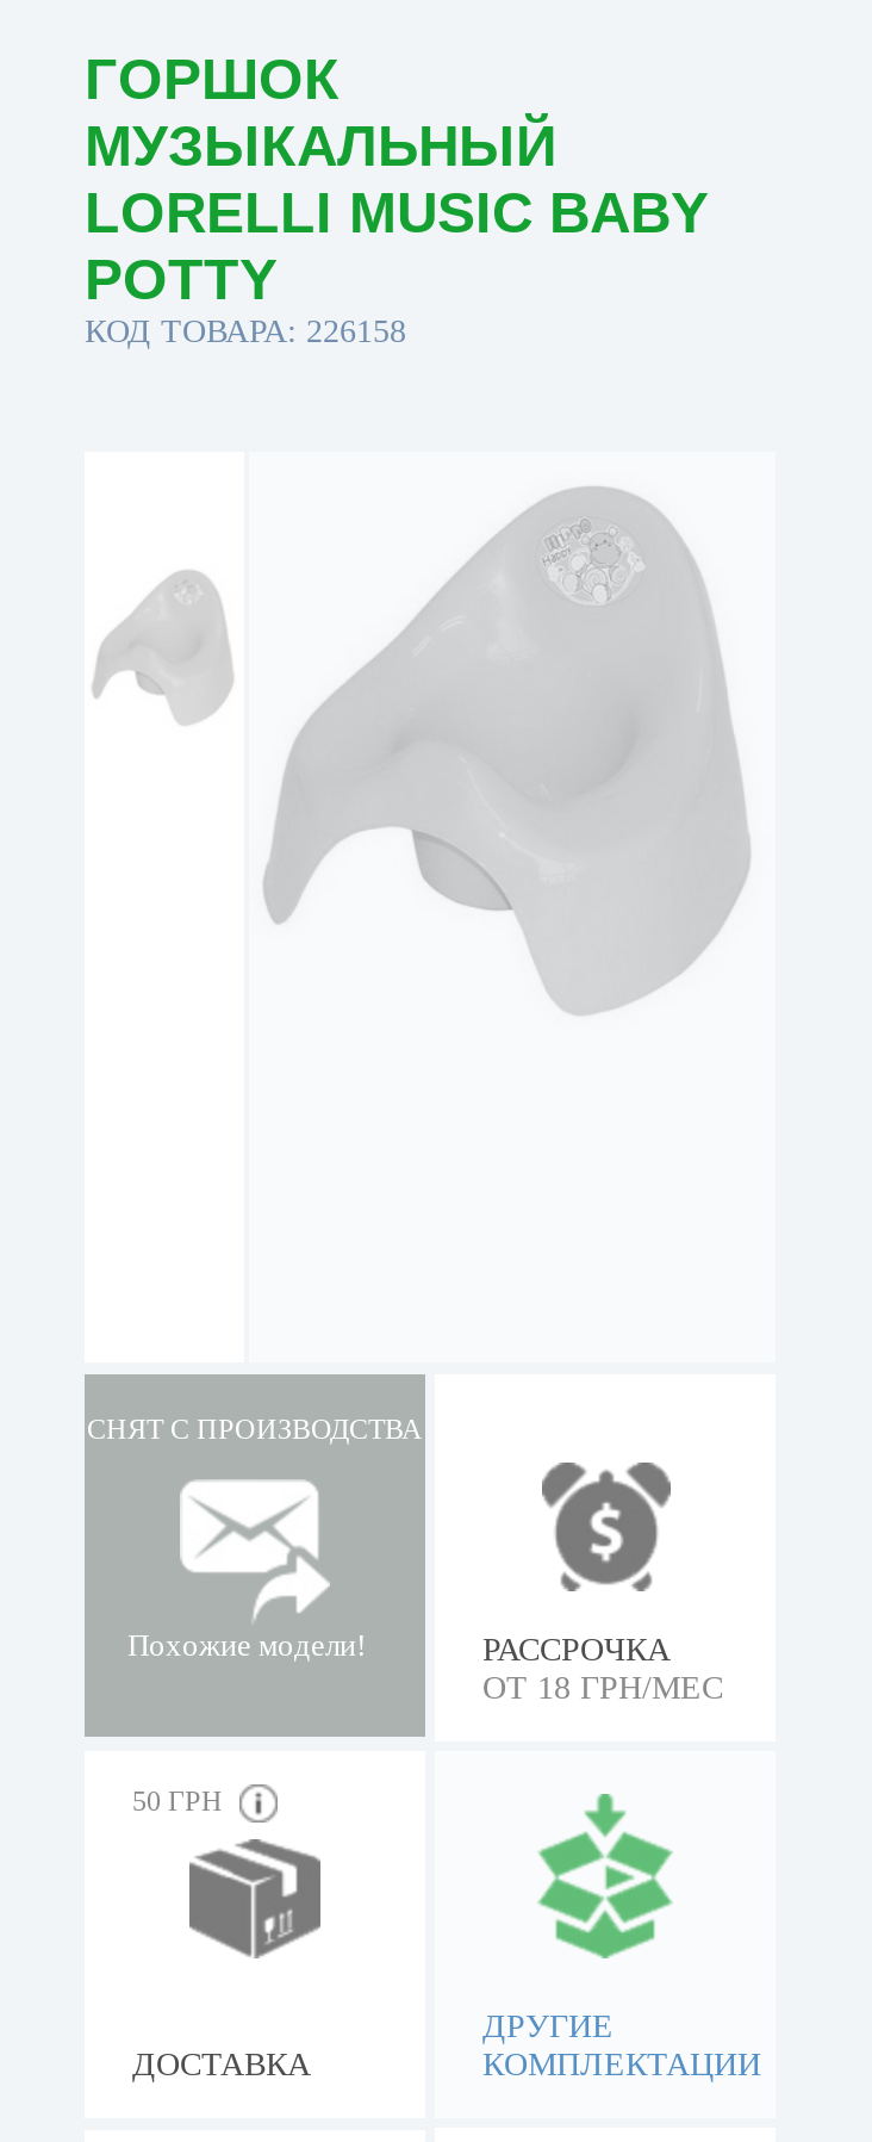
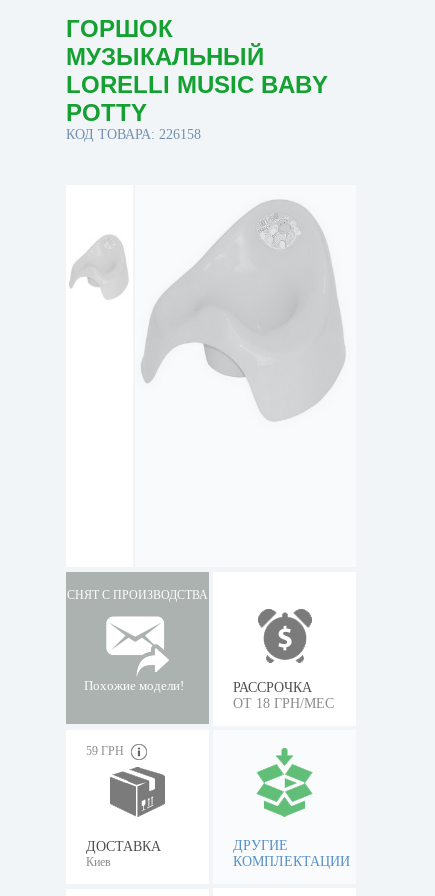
[132,1784,223,1818] 50 ГРН -> [86,744,124,758] 59 ГРН
none -> [86,855,111,869] Киев

